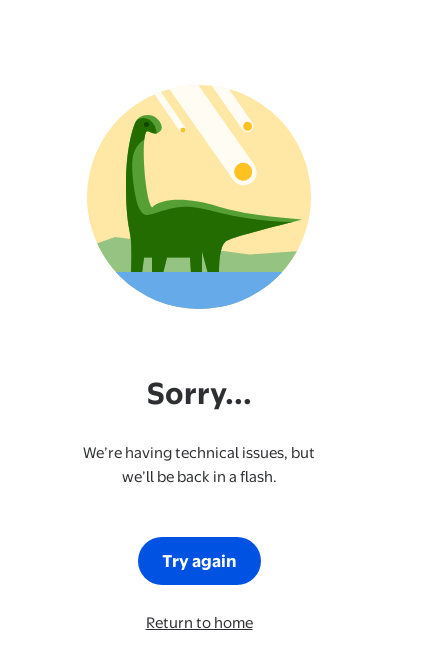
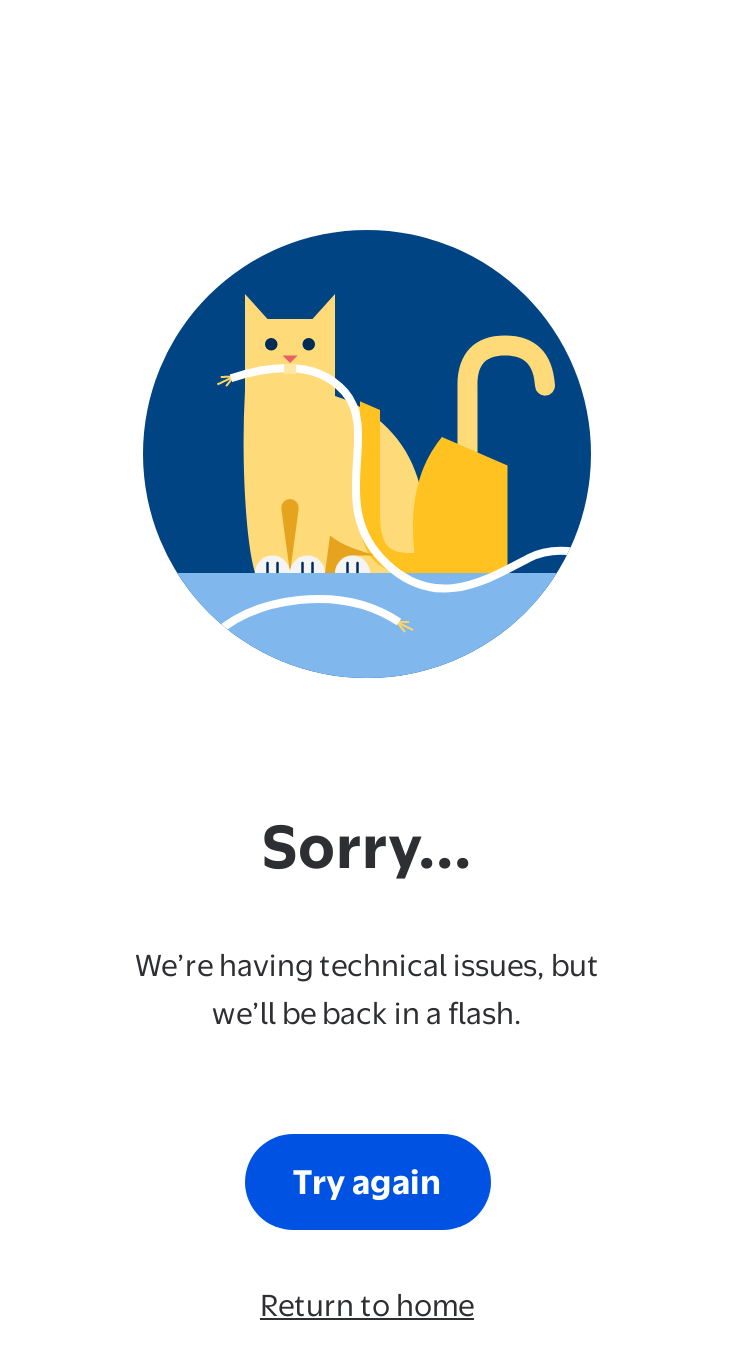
[87,85,311,286] [image] -> [141,228,593,634] [image]

